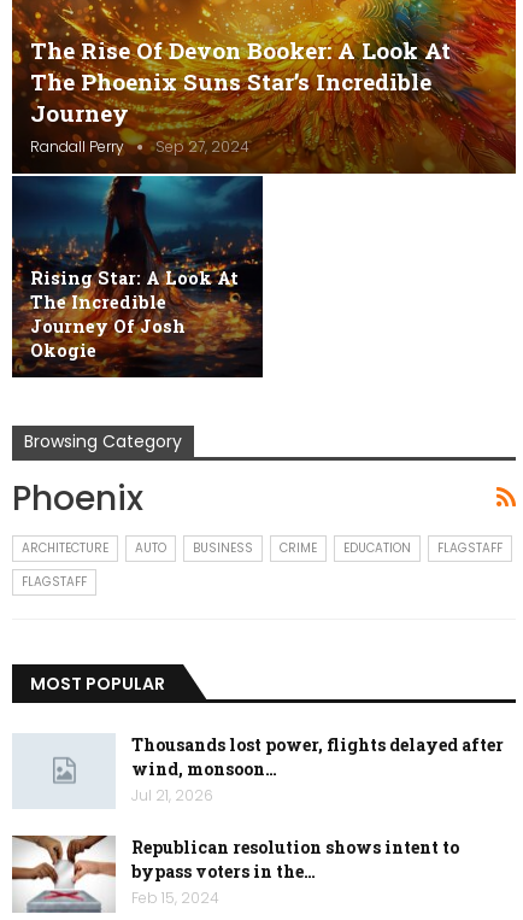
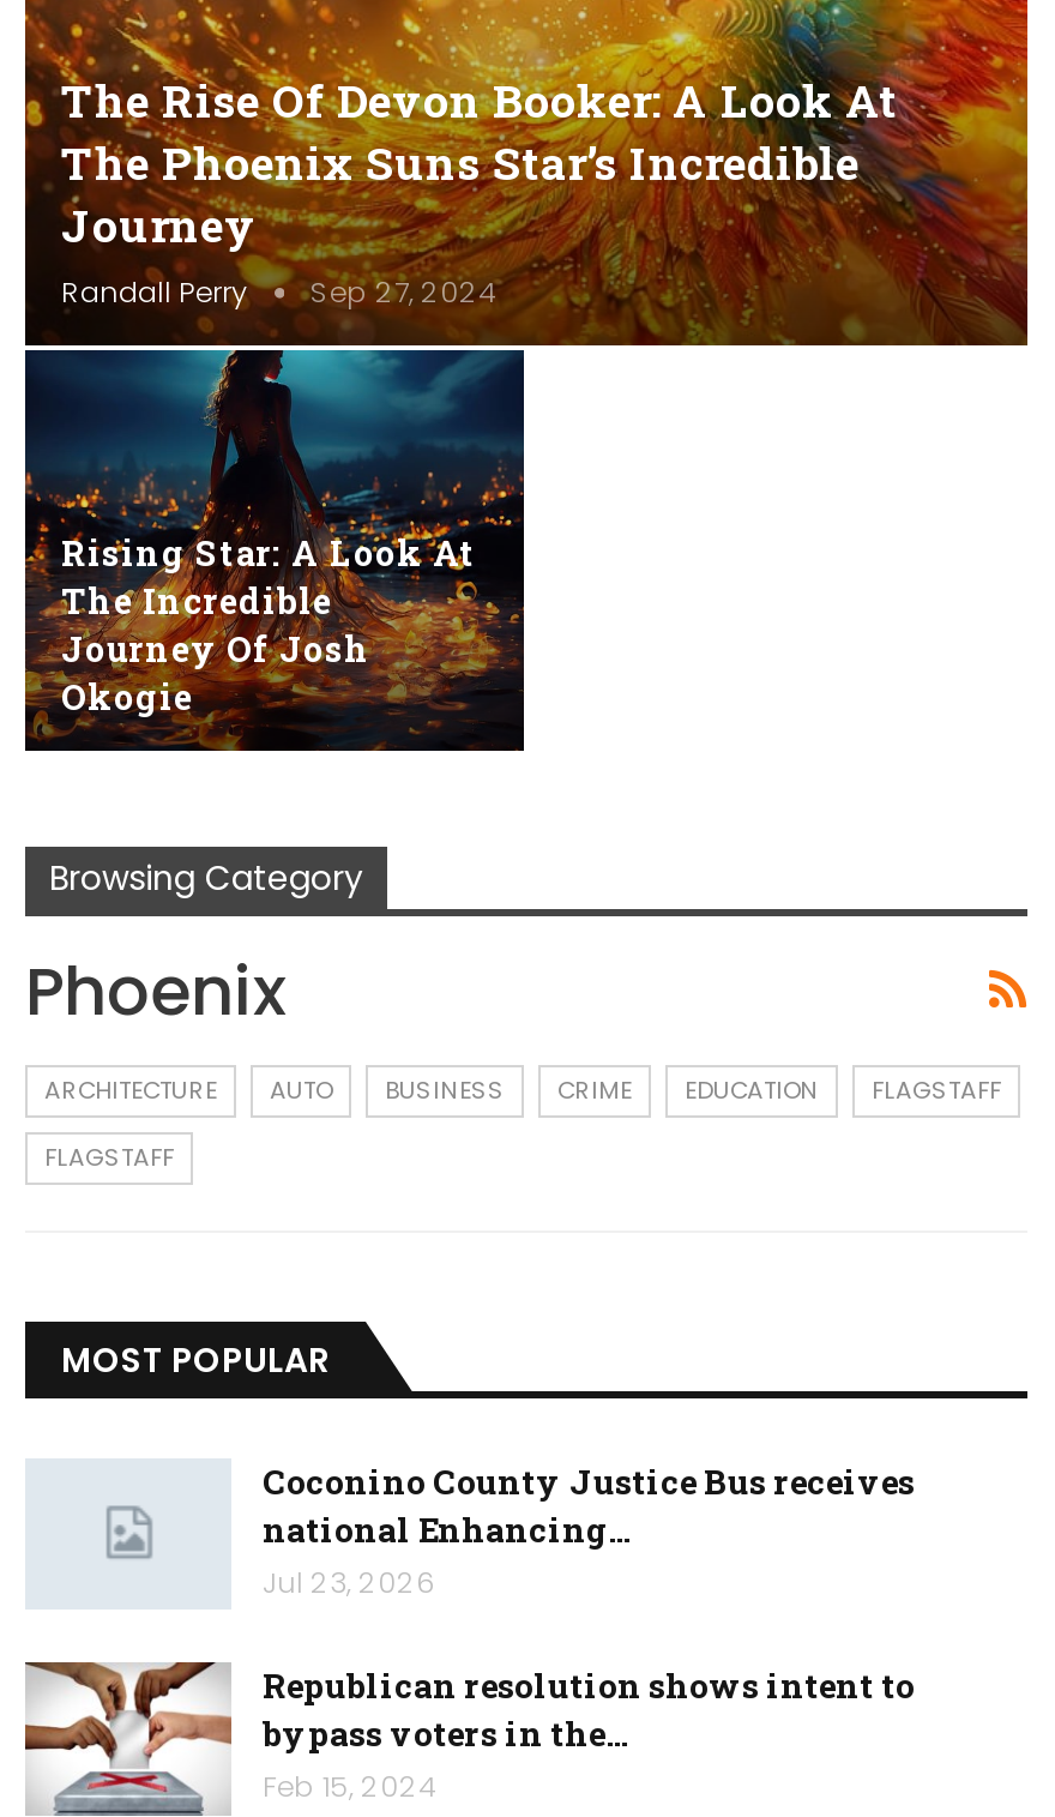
[131,733,504,805] Thousands lost power, flights delayed after | wind, monsoon… | Jul 21, 2026 -> [263,1458,915,1602] Coconino County Justice Bus receives | national Enhancing… | Jul 23, 2026

